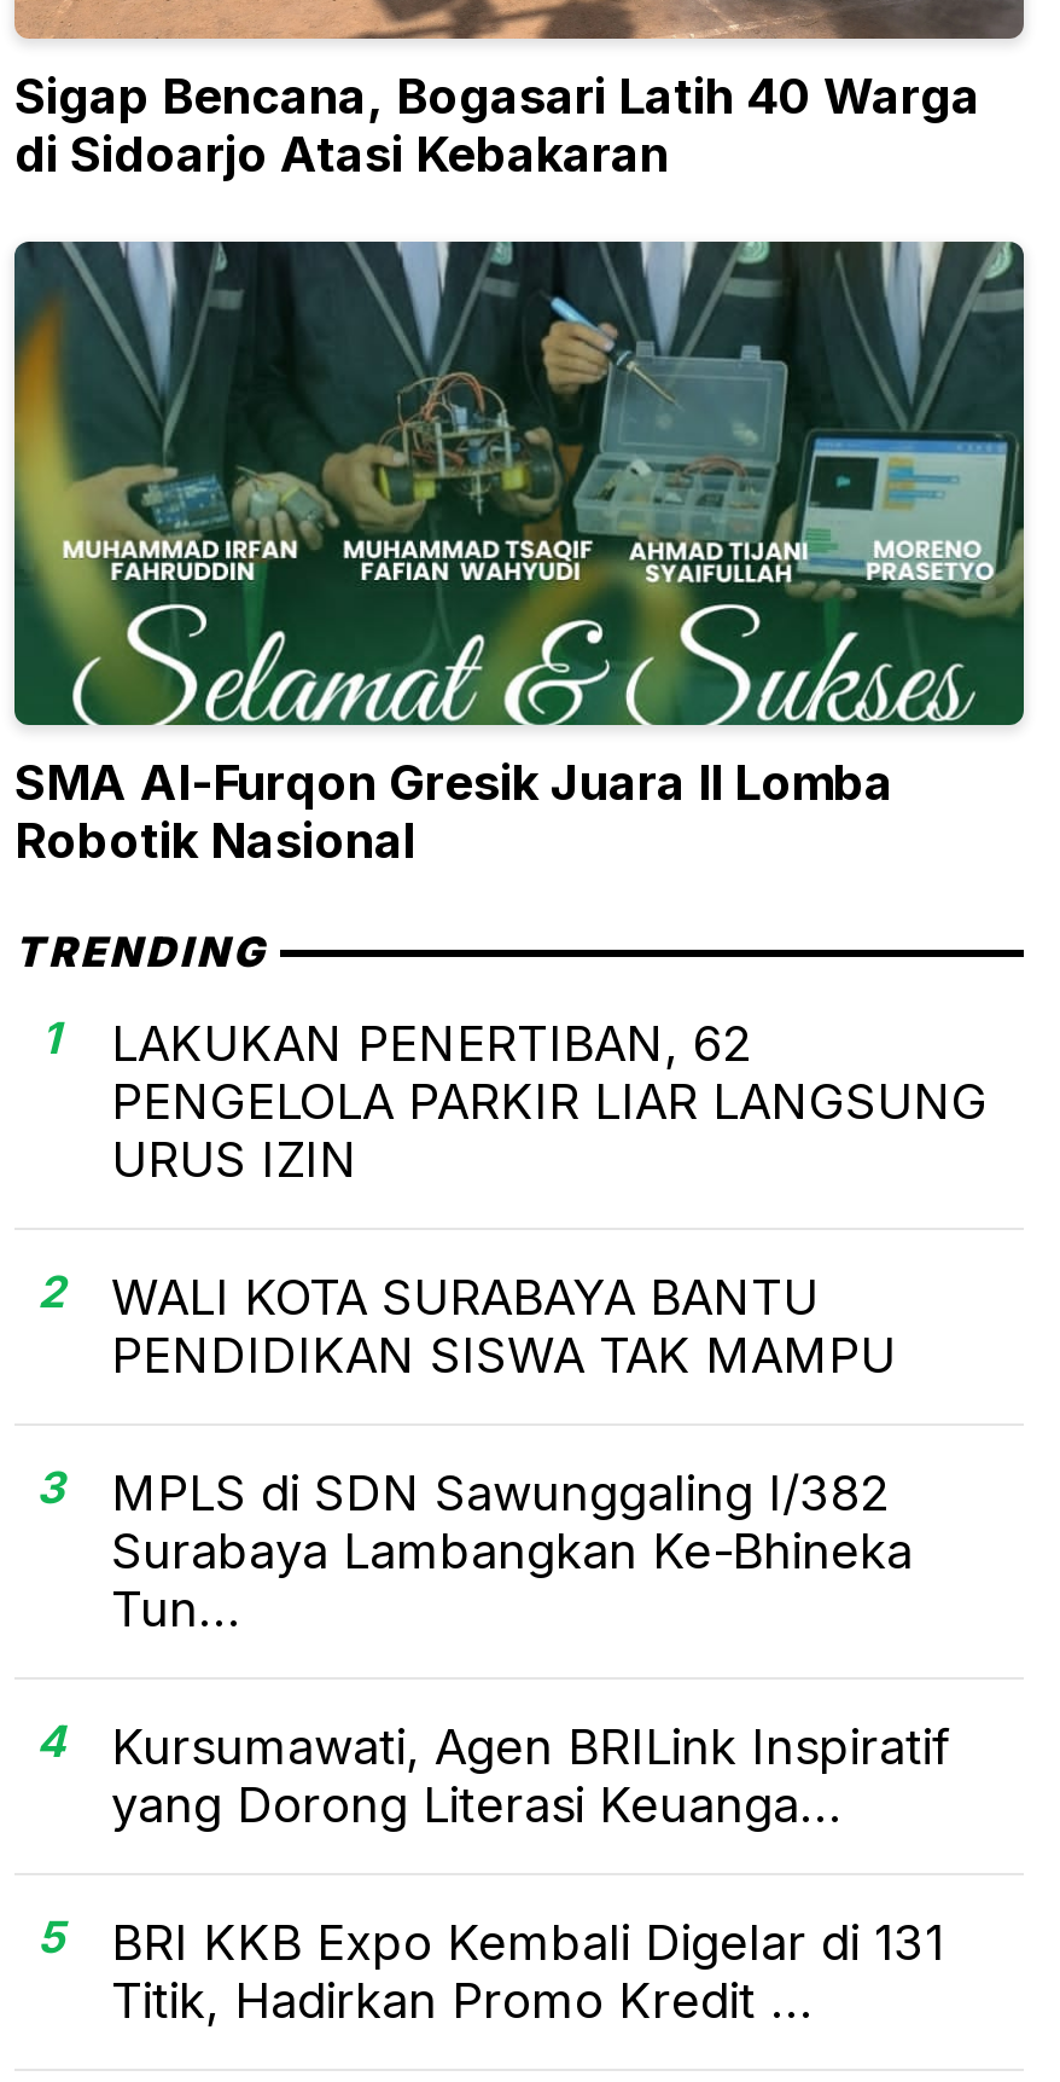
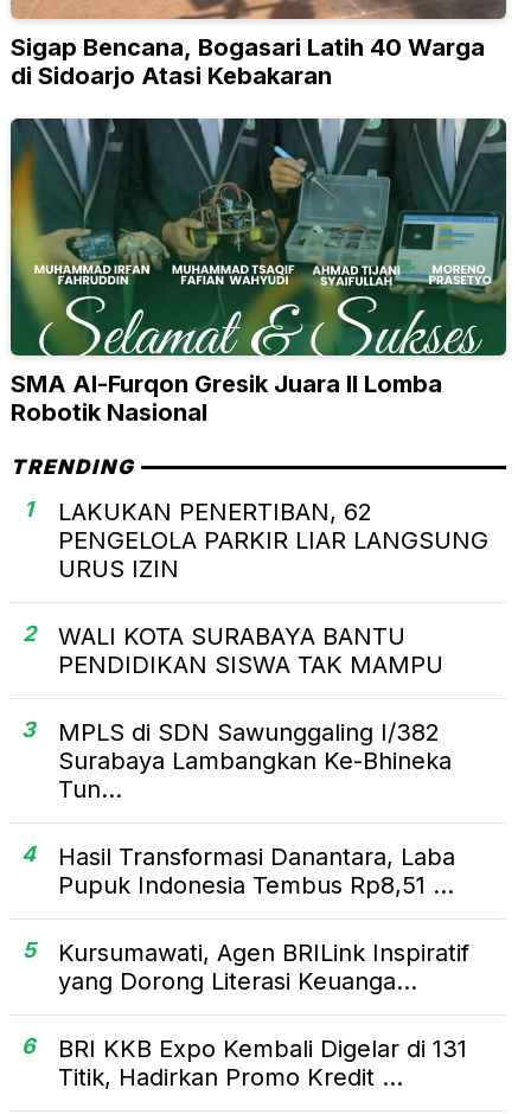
none -> [22,843,455,963] Hasil Transformasi Danantara, Laba | Pupuk Indonesia Tembus Rp8,51 ... | 5
[37,1912,944,1973] 5 BRI KKB Expo Kembali Digelar di 131 -> [21,1034,467,1063] 6 BRI KKB Expo Kembali Digelar di 131

